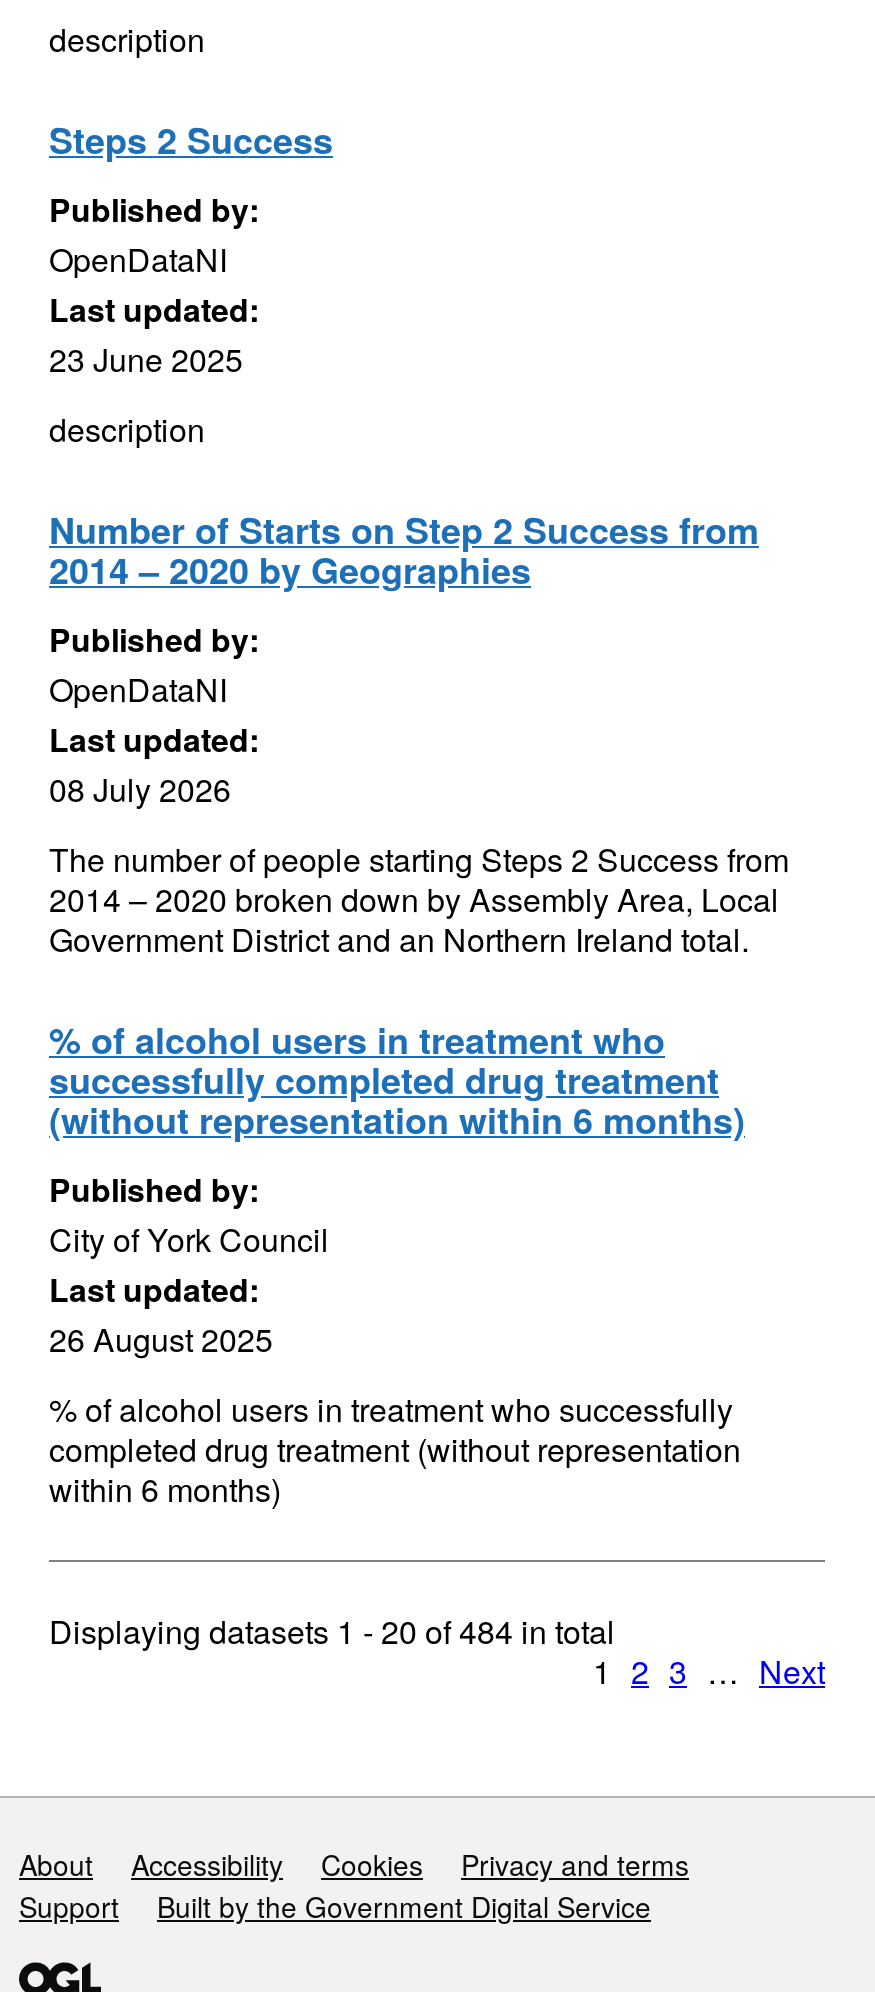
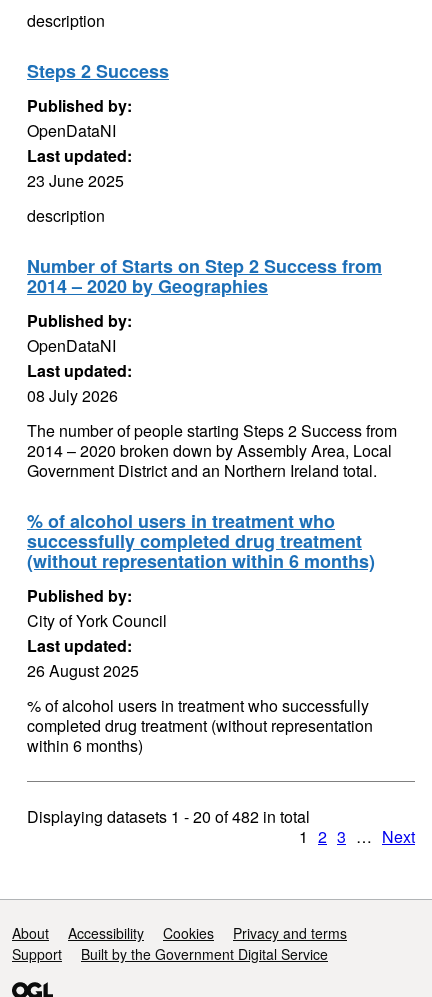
[49,1608,615,1654] Displaying datasets 1 - 20 of 484 in total -> [27,805,310,828] Displaying datasets 1 - 20 of 482 in total

